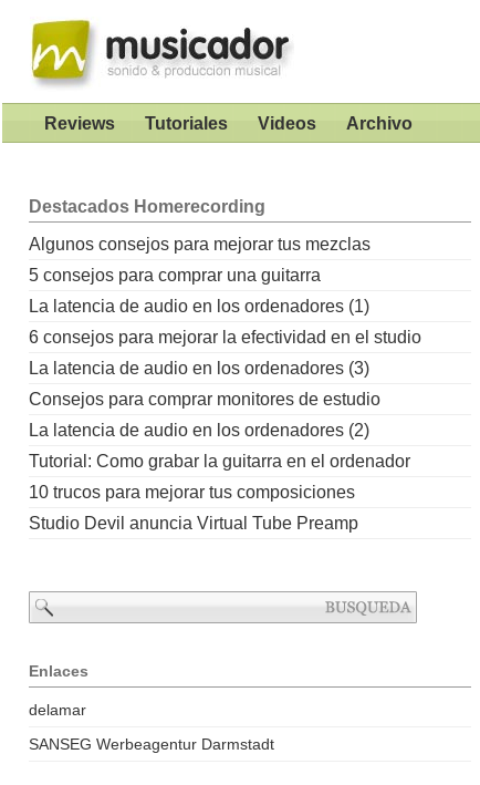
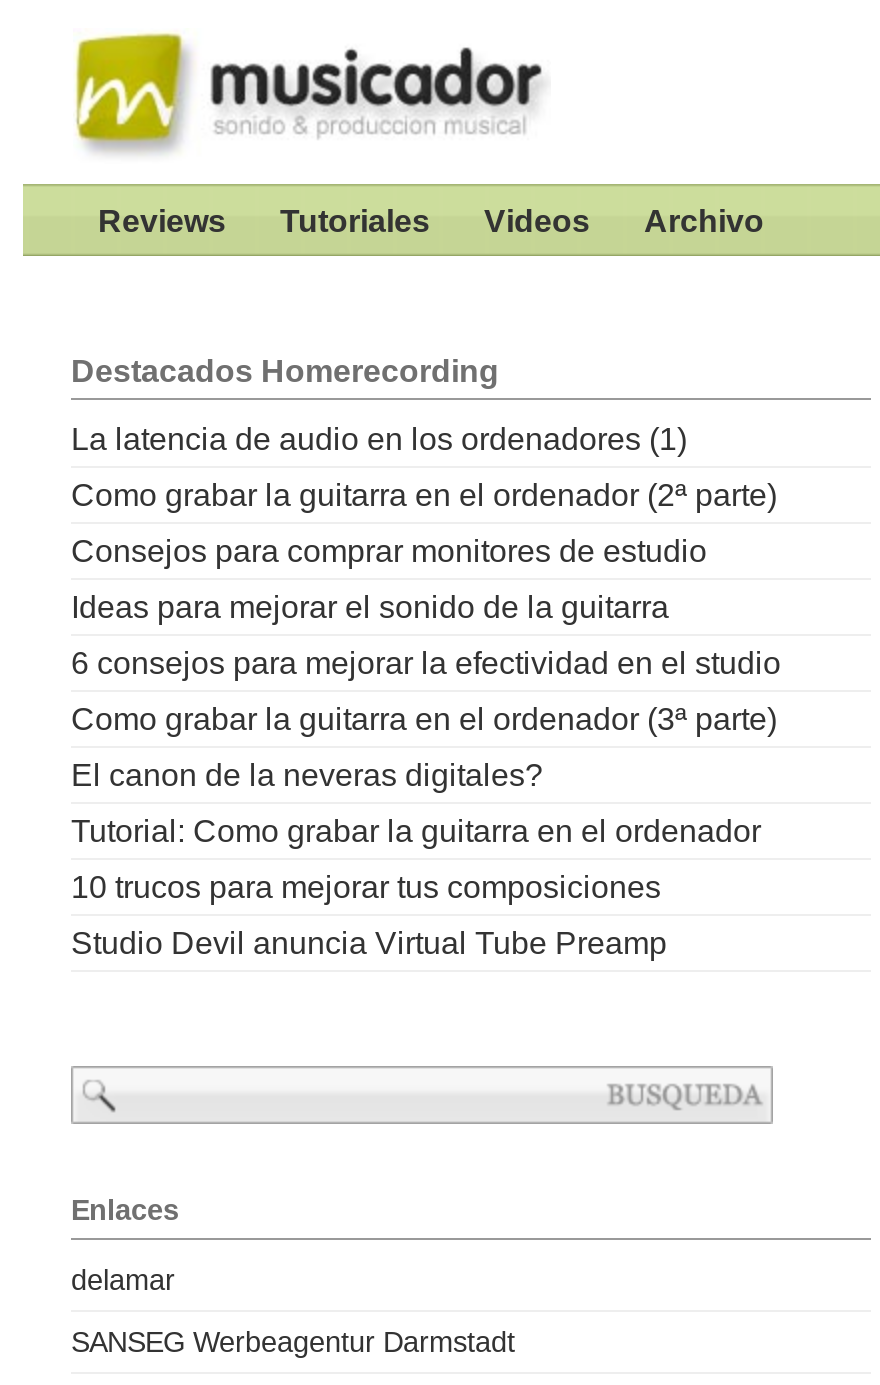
[29,235,371,285] Algunos consejos para mejorar tus mezclas | 5 consejos para comprar una guitarra -> none
moved [29,297,369,316] -> [71,423,687,457]: La latencia de audio en los ordenadores (1)
none -> [71,479,777,625] Como grabar la guitarra en el ordenador (2ª parte) | Ideas para mejorar el sonido de la guitarra
moved [29,328,421,347] -> [71,647,781,681]: 6 consejos para mejorar la efectividad en el studio
[29,359,369,440] La latencia de audio en los ordenadores (3) | La latencia de audio en los ordenadores (2) -> [71,703,777,793] Como grabar la guitarra en el ordenador (3ª parte) | El canon de la neveras digitales?
moved [29,390,380,409] -> [71,535,707,569]: Consejos para comprar monitores de estudio

